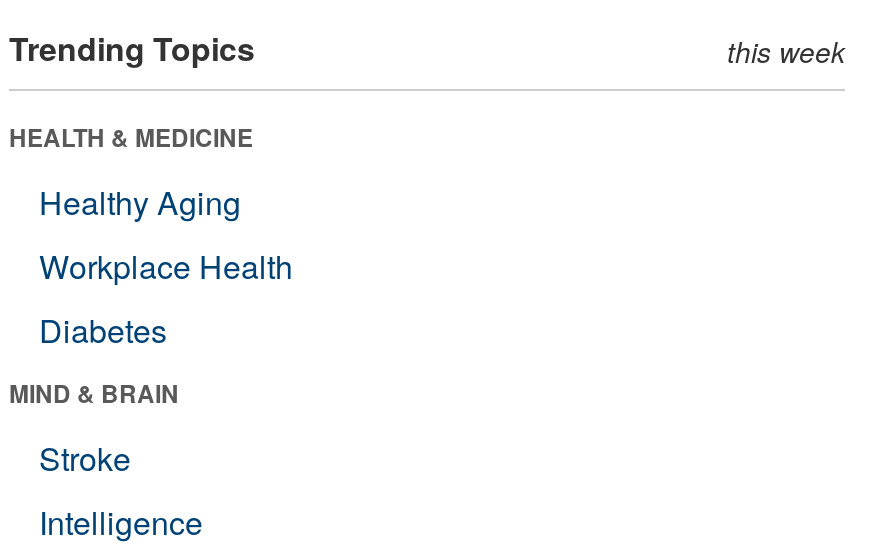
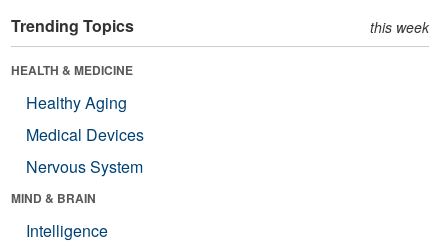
[39,243,293,353] Workplace Health | Diabetes -> [26,123,144,178] Medical Devices | Nervous System
[39,435,131,481] Stroke -> none

